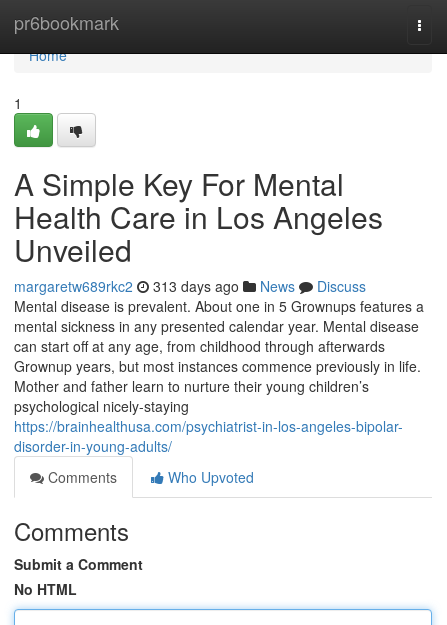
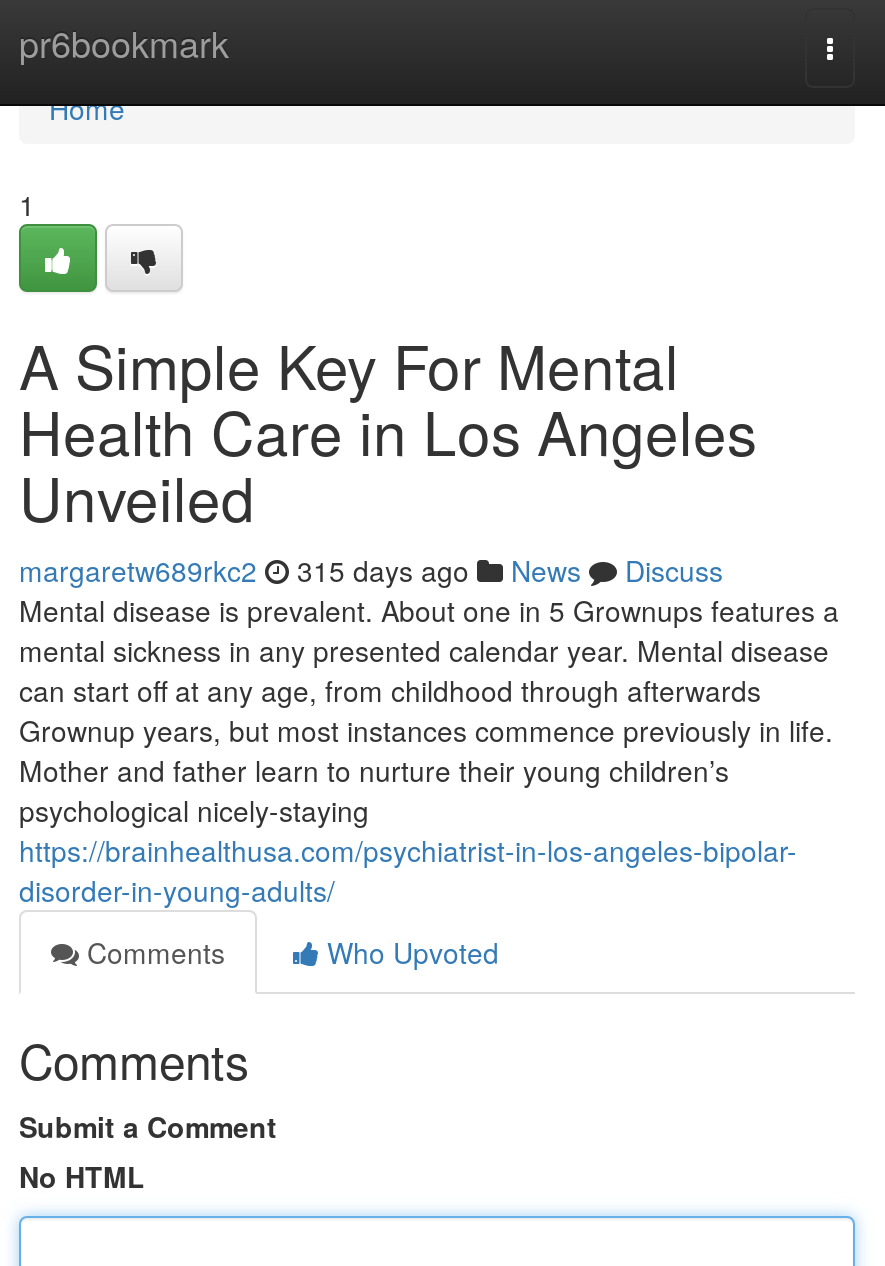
[14,276,366,296] margaretw689rkc2 313 days ago News Discuss -> [19,550,723,590] margaretw689rkc2 315 days ago News Discuss

